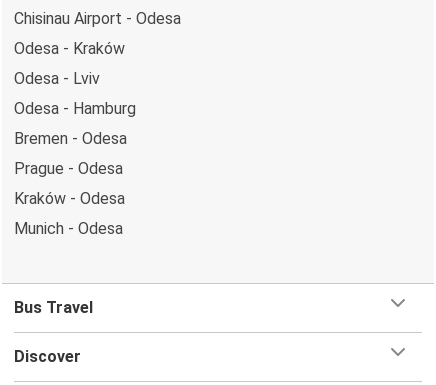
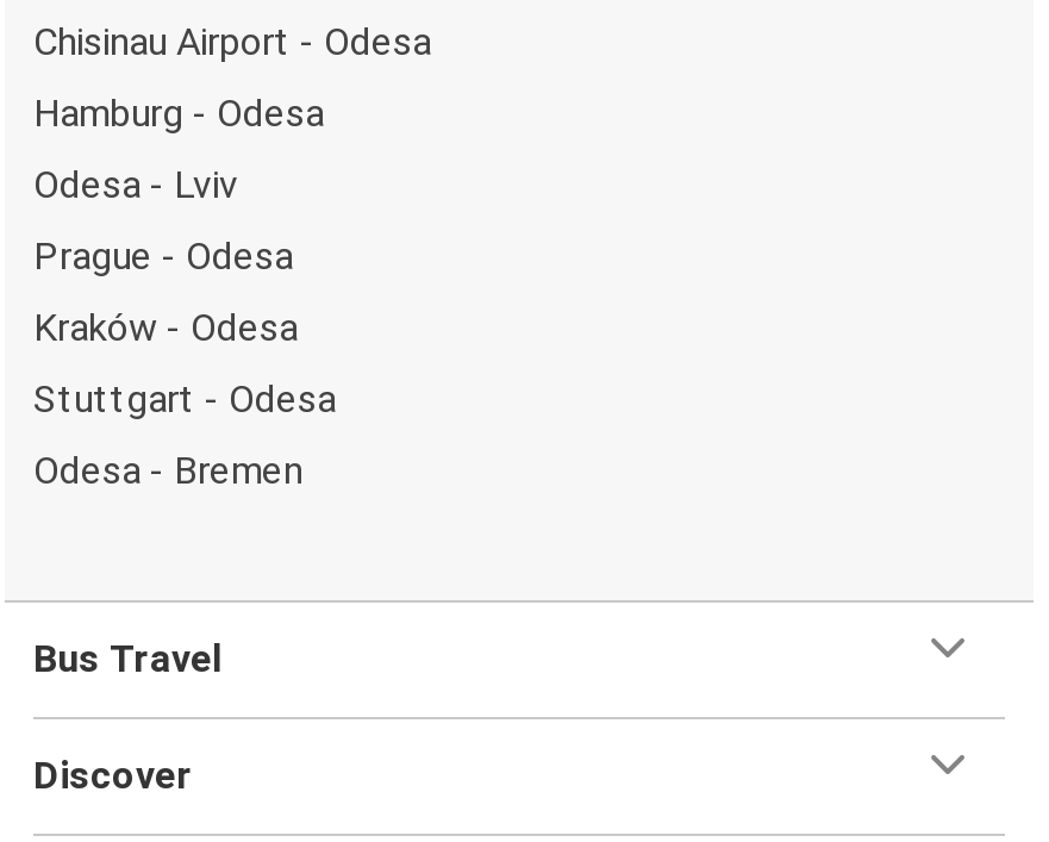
[14,38,125,57] Odesa - Kraków -> [33,89,324,135] Hamburg - Odesa
[14,98,136,147] Odesa - Hamburg | Bremen - Odesa -> none
moved [14,158,125,207] -> [33,232,298,349]: Prague - Odesa | Kraków - Odesa
[14,218,123,237] Munich - Odesa -> [33,375,336,492] Stuttgart - Odesa | Odesa - Bremen

